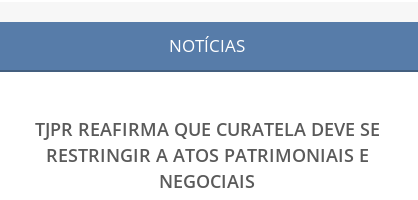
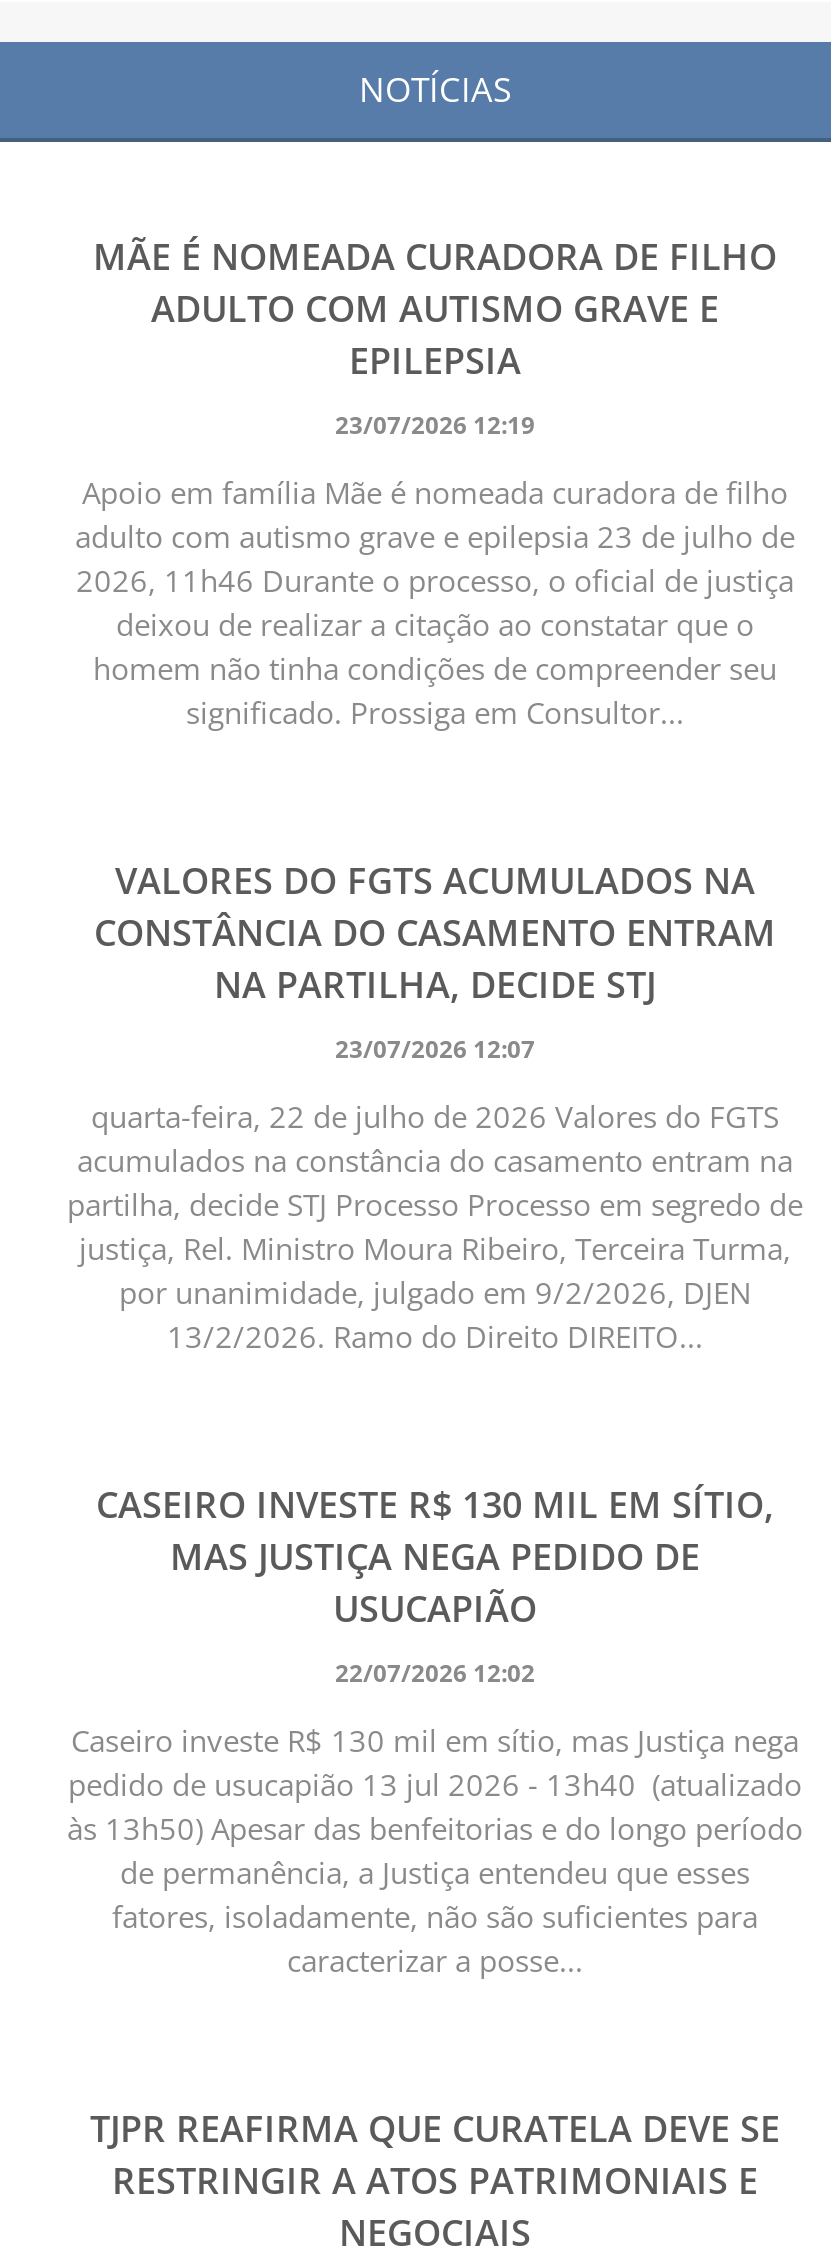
none -> [67,856,803,1356] VALORES DO FGTS ACUMULADOS NA | CONSTÂNCIA DO CASAMENTO ENTRAM | NA PARTILHA, DECIDE STJ | 23/07/2026 12:07 | quarta-feira, 22 de julho de 2026 Valores do FGTS | acumulados na constância do casamento entram na | partilha, decide STJ Processo Processo em segredo de | justiça, Rel. Ministro Moura Ribeiro, Terceira Turma, | por unanimidade, julgado em 9/2/2026, DJEN | 13/2/2026. Ramo do Direito DIREITO...
none -> [67,1480,803,1980] CASEIRO INVESTE R$ 130 MIL EM SÍTIO, | MAS JUSTIÇA NEGA PEDIDO DE | USUCAPIÃO | 22/07/2026 12:02 | Caseiro investe R$ 130 mil em sítio, mas Justiça nega | pedido de usucapião 13 jul 2026 - 13h40 (atualizado | às 13h50) Apesar das benfeitorias e do longo período | de permanência, a Justiça entendeu que esses | fatores, isoladamente, não são suficientes para | caracterizar a posse...
none -> [75,232,795,732] MÃE É NOMEADA CURADORA DE FILHO | ADULTO COM AUTISMO GRAVE E | EPILEPSIA | 23/07/2026 12:19 | Apoio em família Mãe é nomeada curadora de filho | adulto com autismo grave e epilepsia 23 de julho de | 2026, 11h46 Durante o processo, o oficial de justiça | deixou de realizar a citação ao constatar que o | homem não tinha condições de compreender seu | significado. Prossiga em Consultor...

